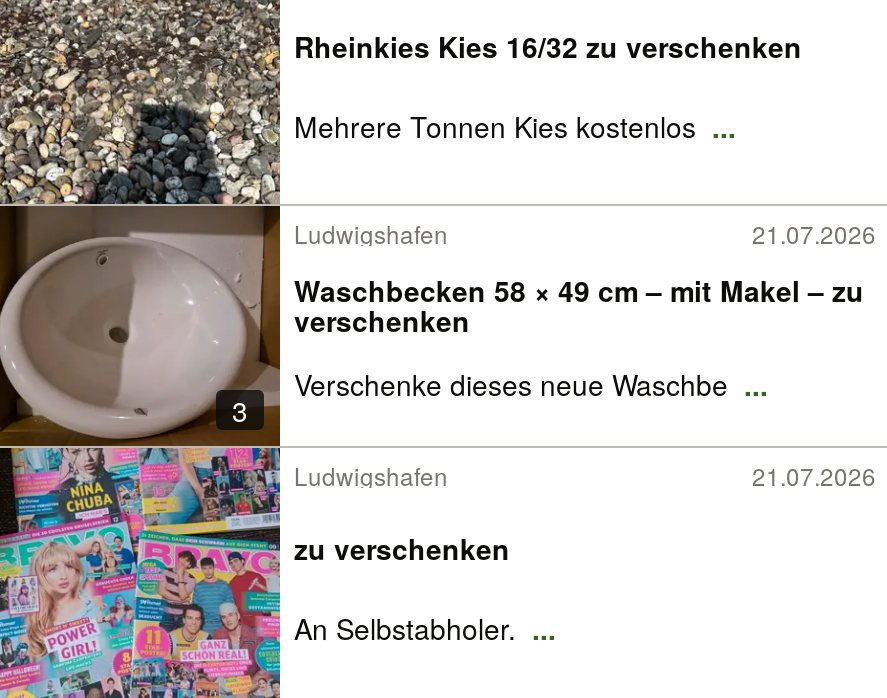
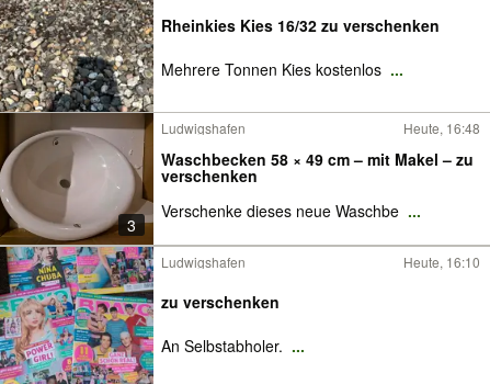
[752,216,876,250] 21.07.2026 -> [403,118,480,137] Heute, 16:48
[752,458,876,492] 21.07.2026 -> [403,252,480,271] Heute, 16:10

